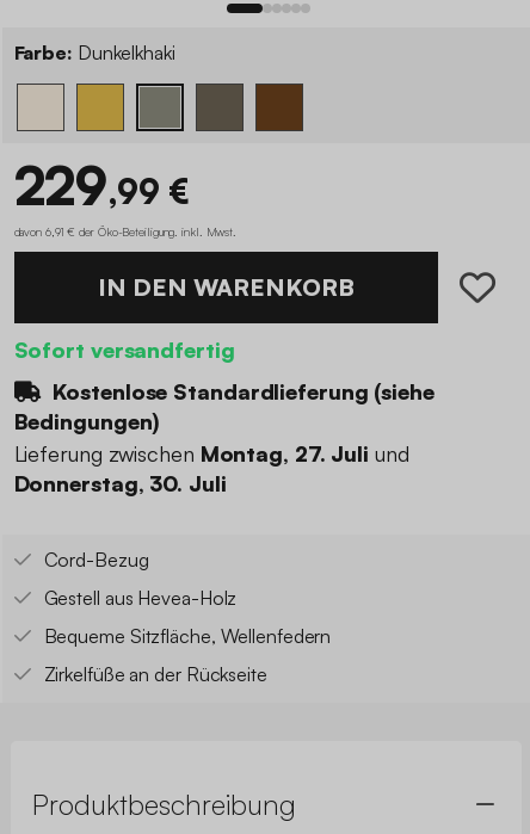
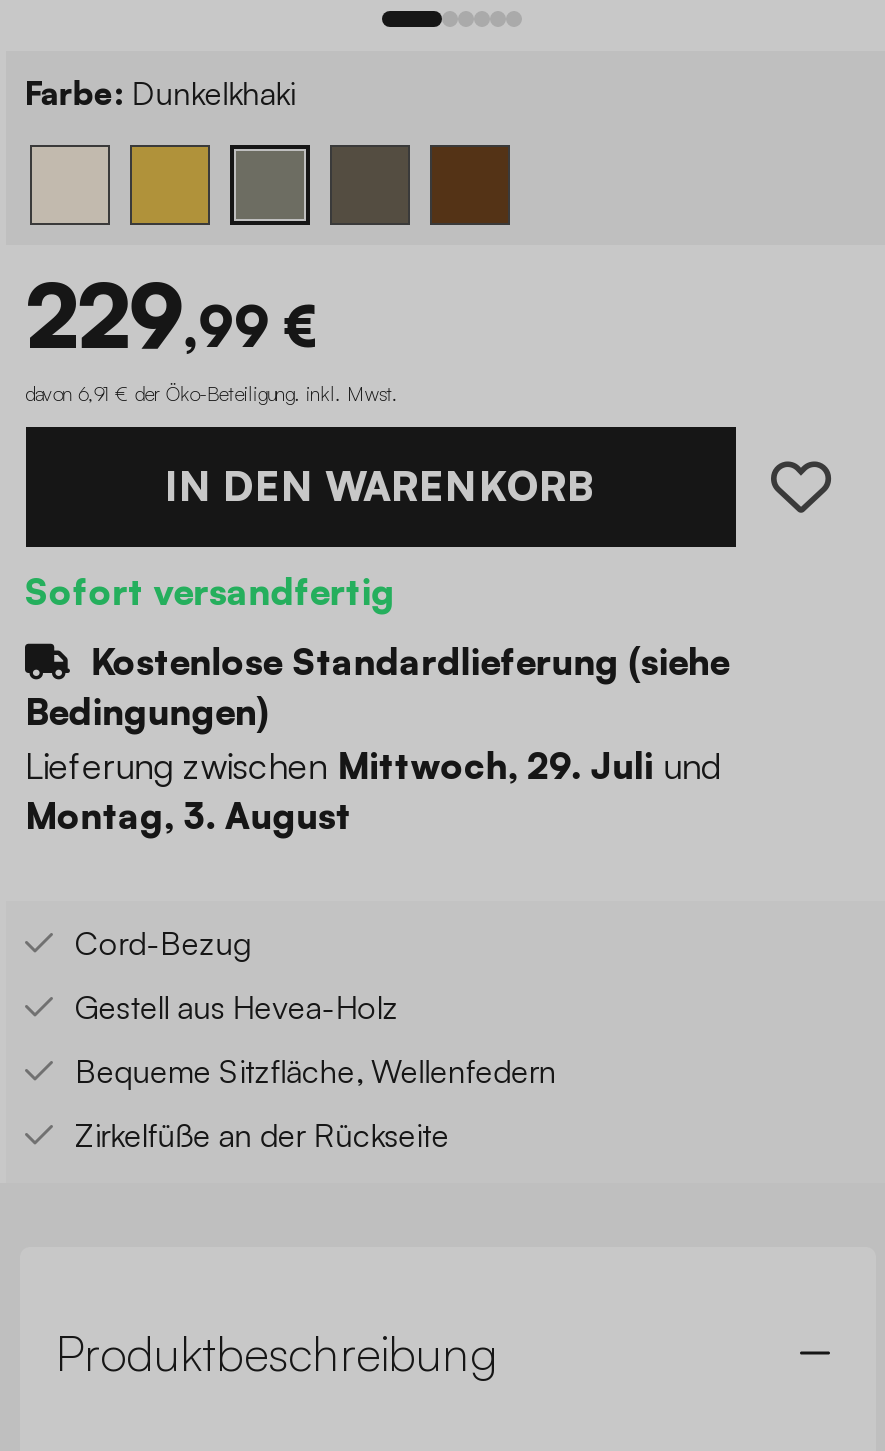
[14,440,409,496] Lieferung zwischen Montag, 27. Juli und | Donnerstag, 30. Juli -> [25,743,721,837] Lieferung zwischen Mittwoch, 29. Juli und | Montag, 3. August

